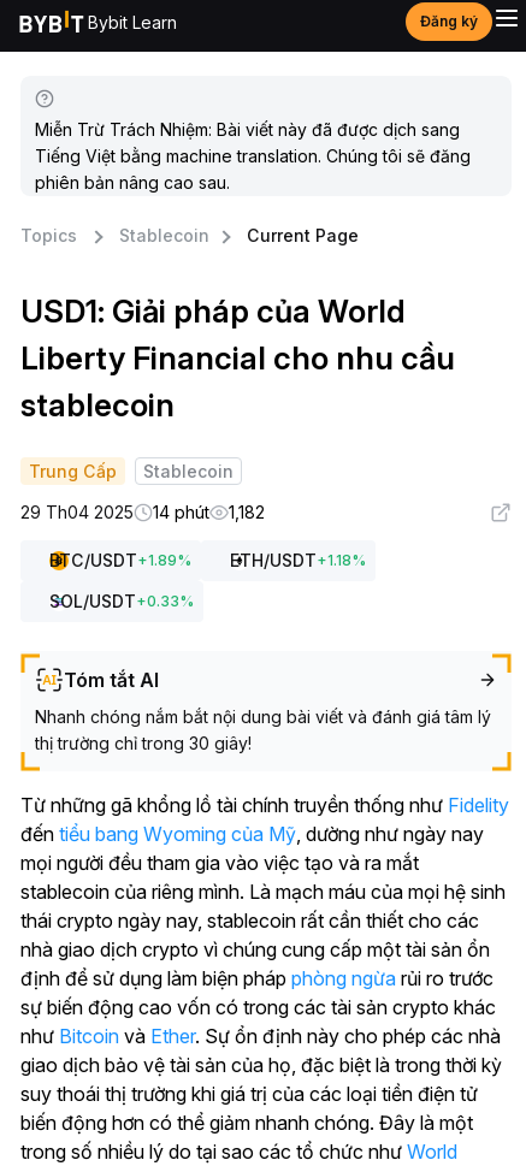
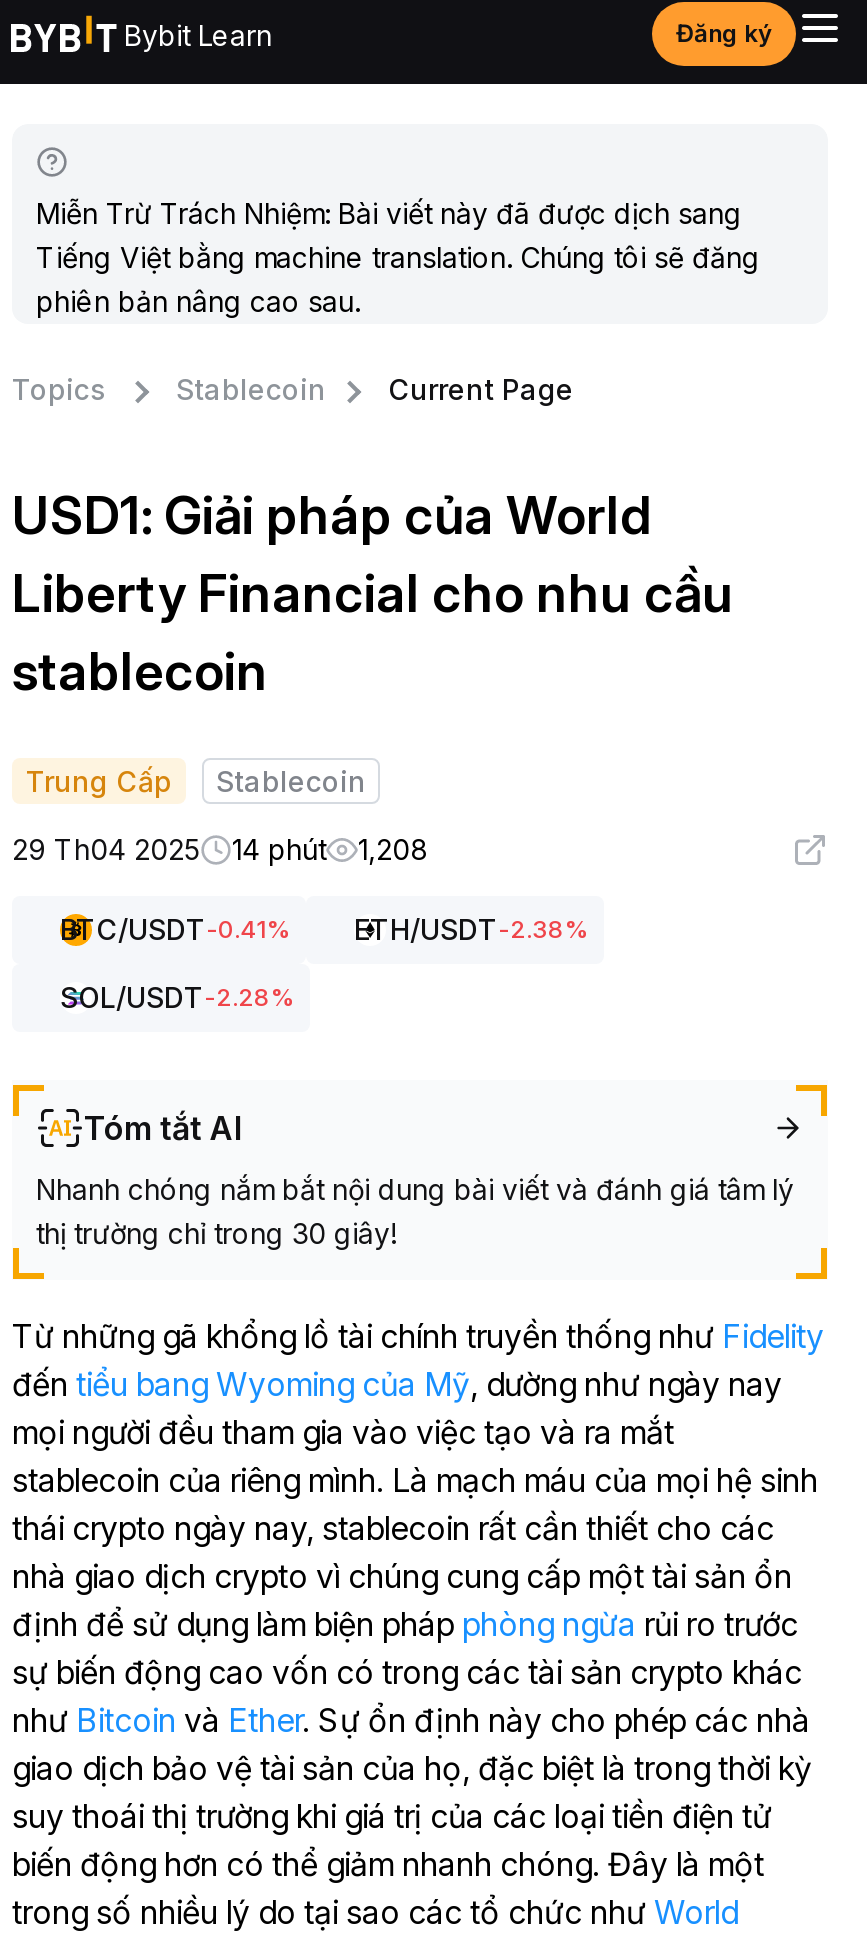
[20,502,265,522] 29 Th04 2025 14 phút 1,182 -> [12,832,428,866] 29 Th04 2025 14 phút 1,208
[49,550,366,570] BTC/USDT + 1.89% | ETH/USDT + 1.18% -> [60,912,588,946] BTC/USDT-0.41% | ETH/USDT-2.38%
[49,591,194,611] SOL/USDT + 0.33% -> [60,980,294,1014] SOL/USDT-2.28%

